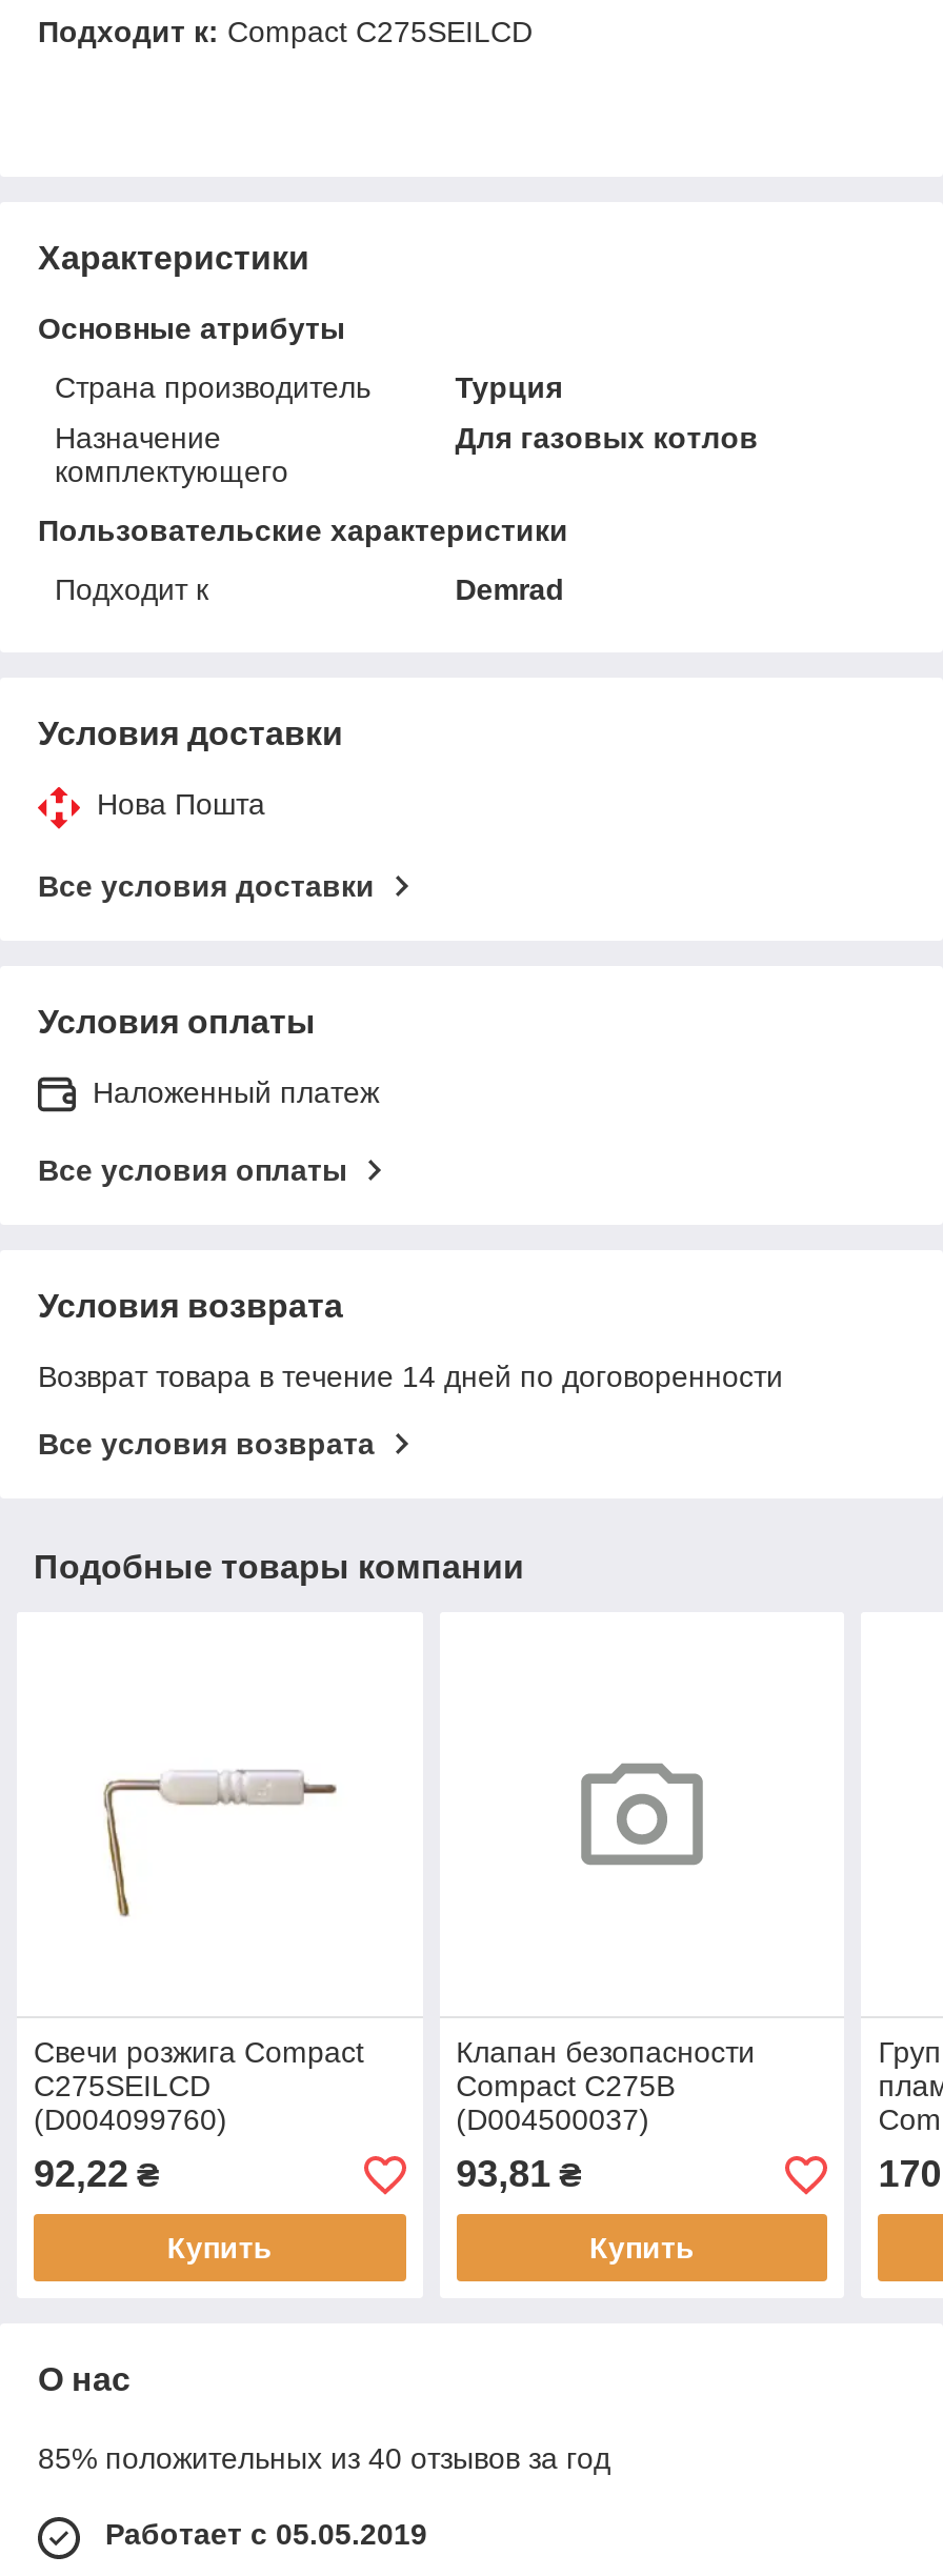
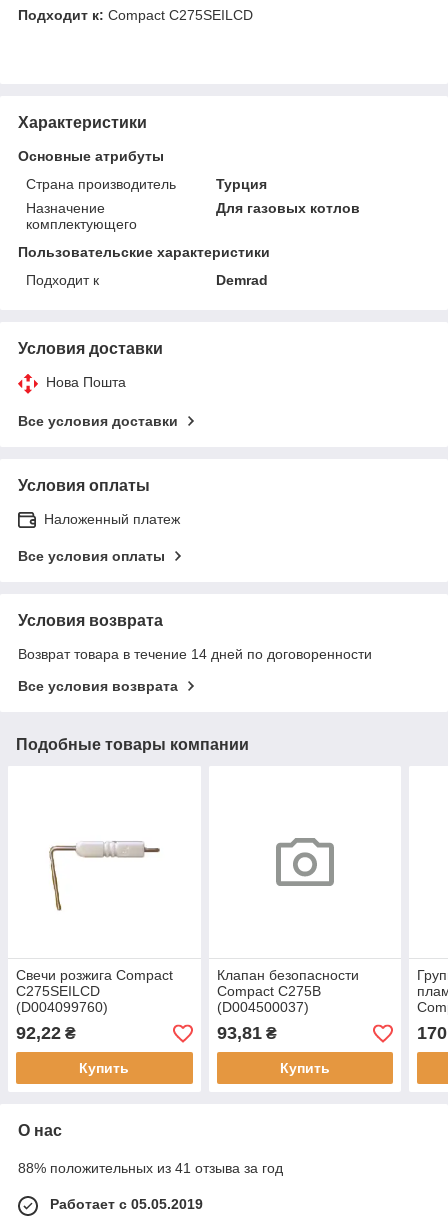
[38,2442,610,2476] 85% положительных из 40 отзывов за год -> [18,1160,283,1176] 88% положительных из 41 отзыва за год

